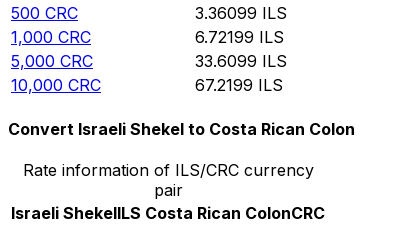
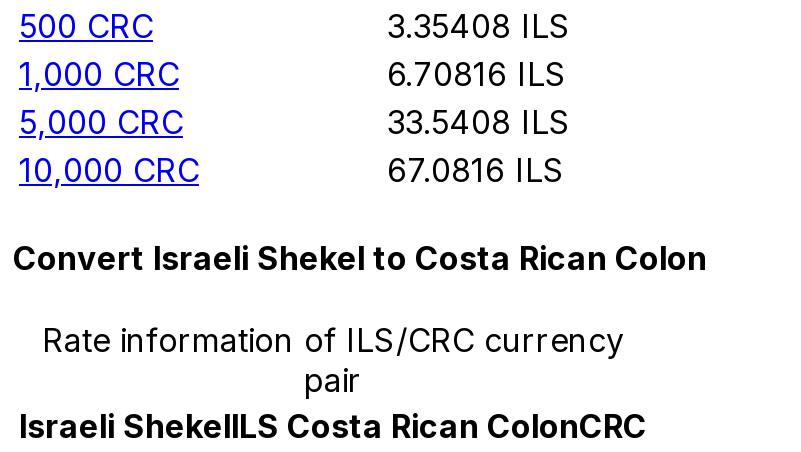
[195,3,287,23] 3.36099 ILS -> [387,6,571,46] 3.35408 ILS
[195,27,284,47] 6.72199 ILS -> [387,54,567,94] 6.70816 ILS
[195,51,287,71] 33.6099 ILS -> [387,102,571,142] 33.5408 ILS
[195,75,283,95] 67.2199 ILS -> [387,150,565,190] 67.0816 ILS

